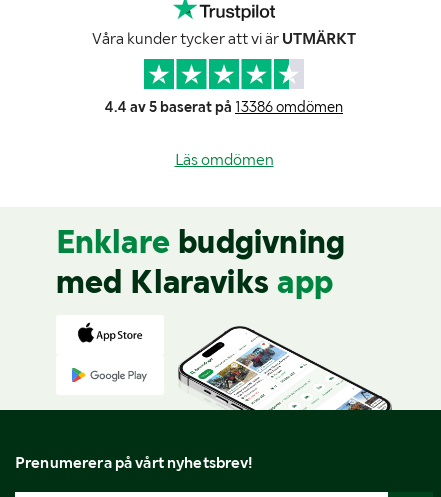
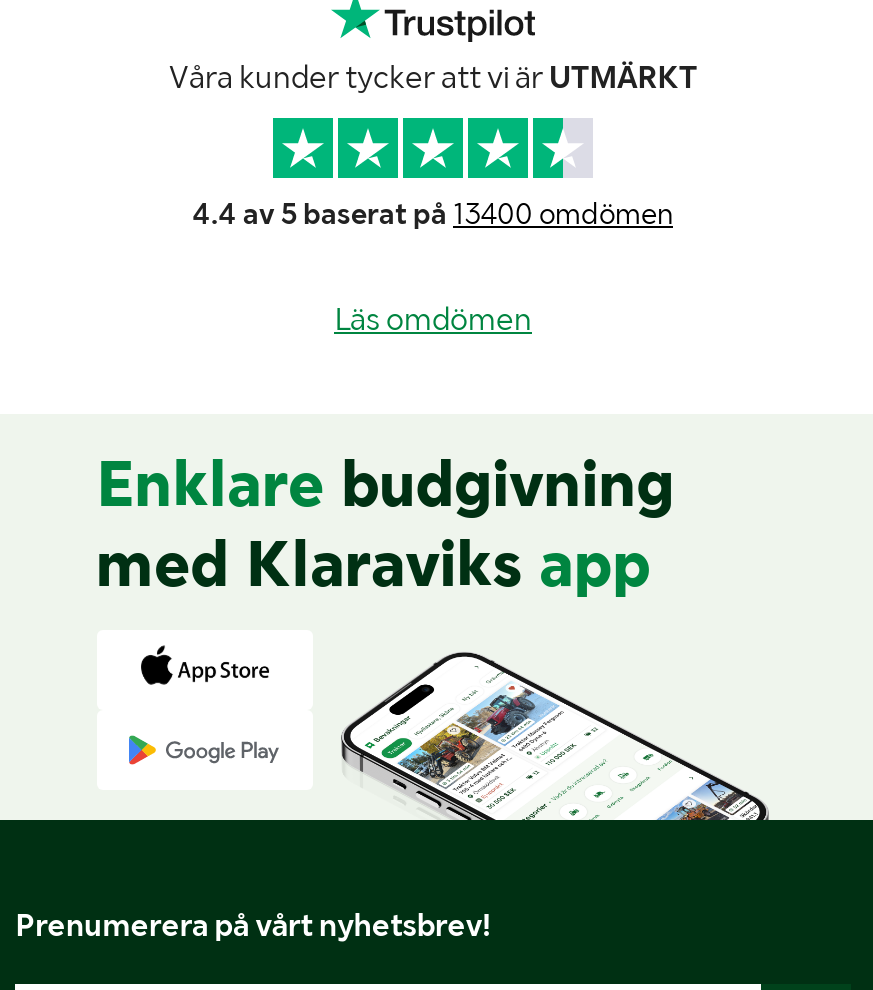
[105,98,343,116] 4.4 av 5 baserat på 13386 omdömen -> [193,195,673,231] 4.4 av 5 baserat på 13400 omdömen

